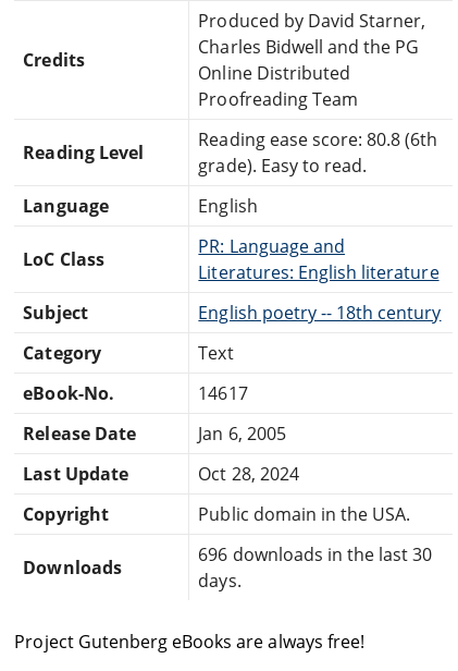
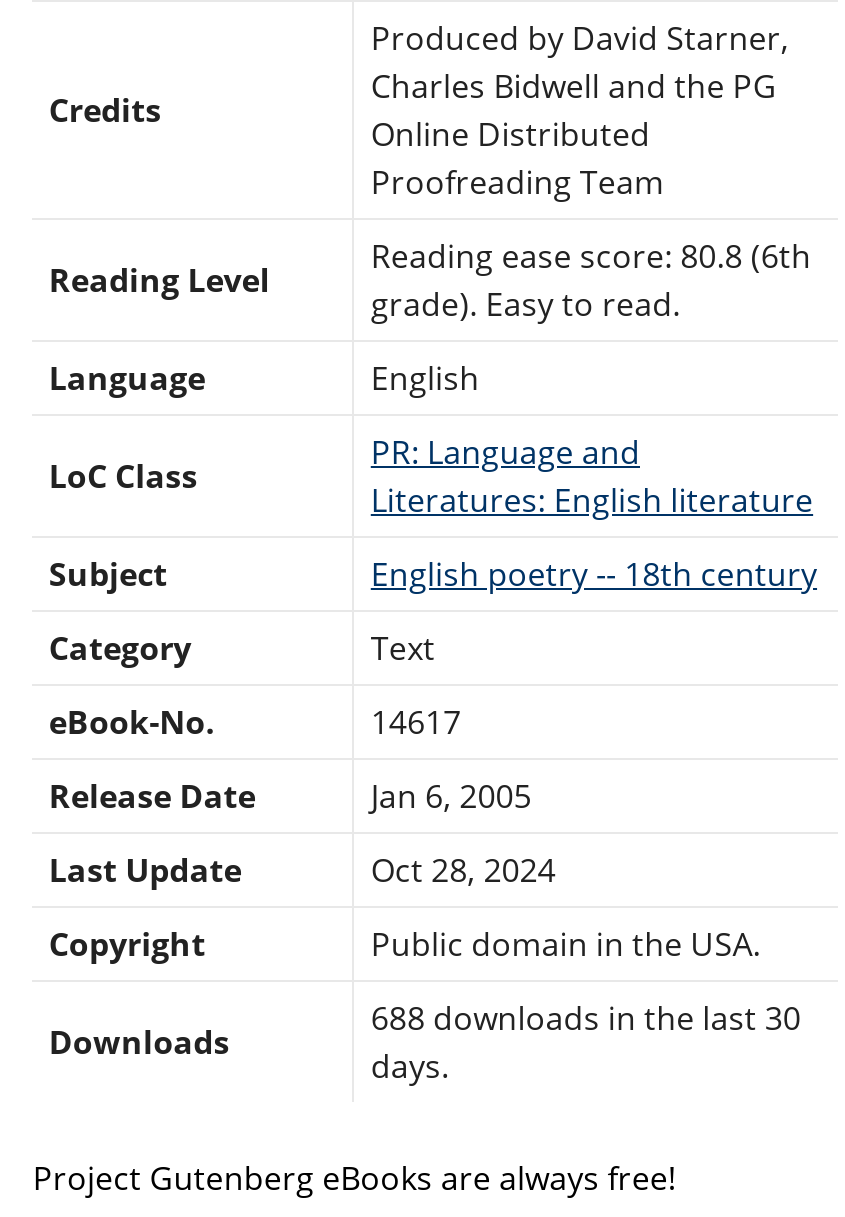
[198,542,432,566] 696 downloads in the last 30 -> [371,995,801,1039] 688 downloads in the last 30

